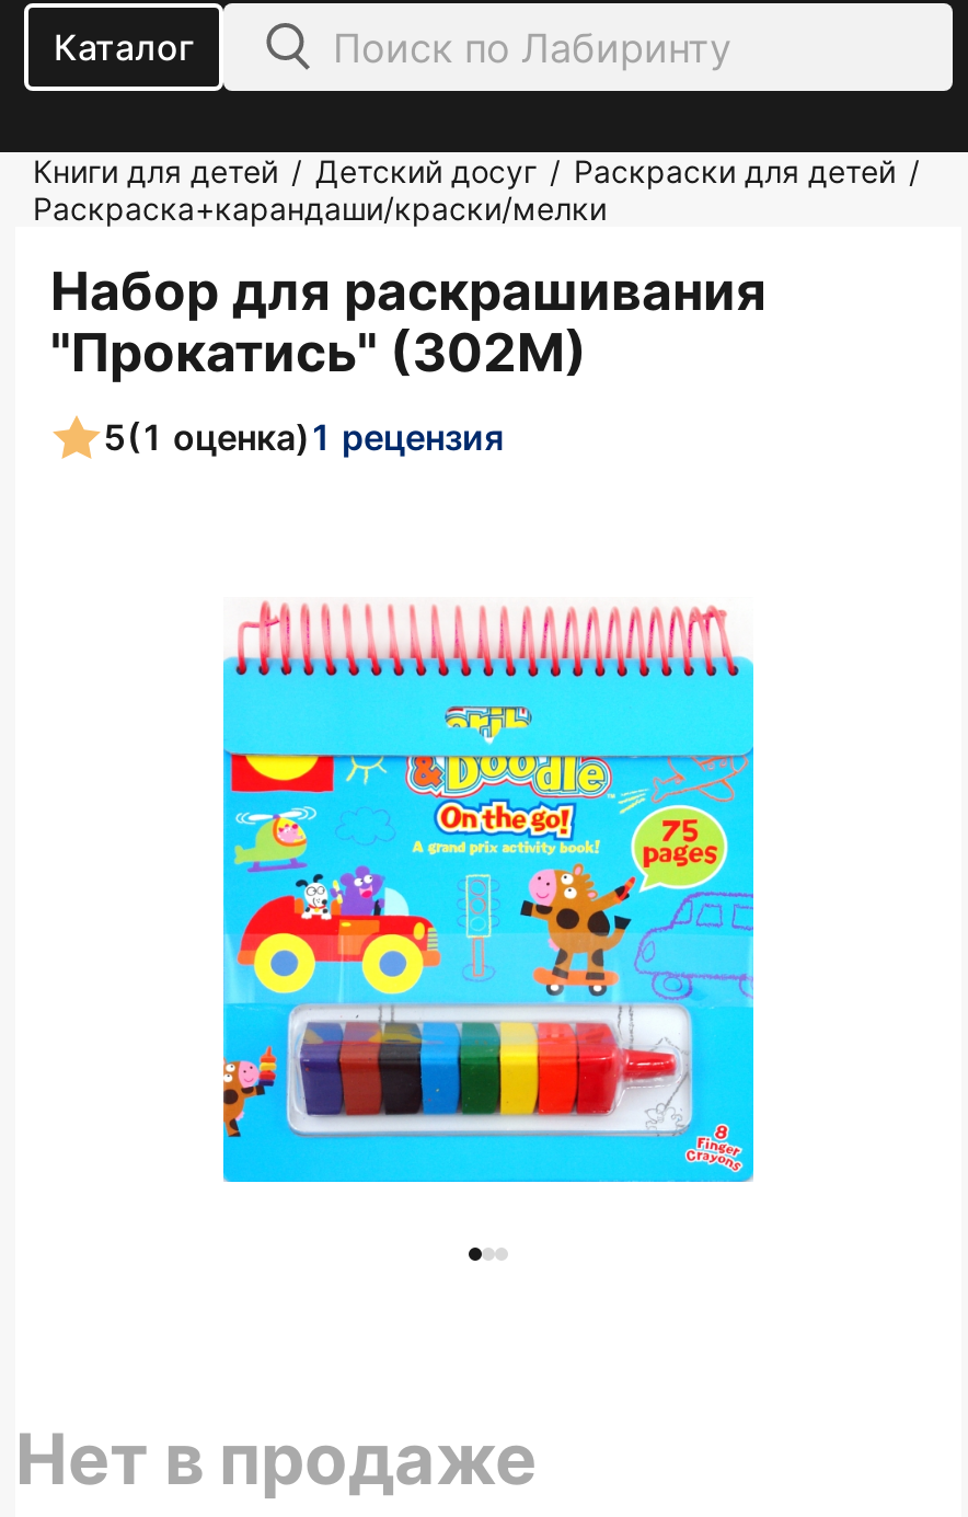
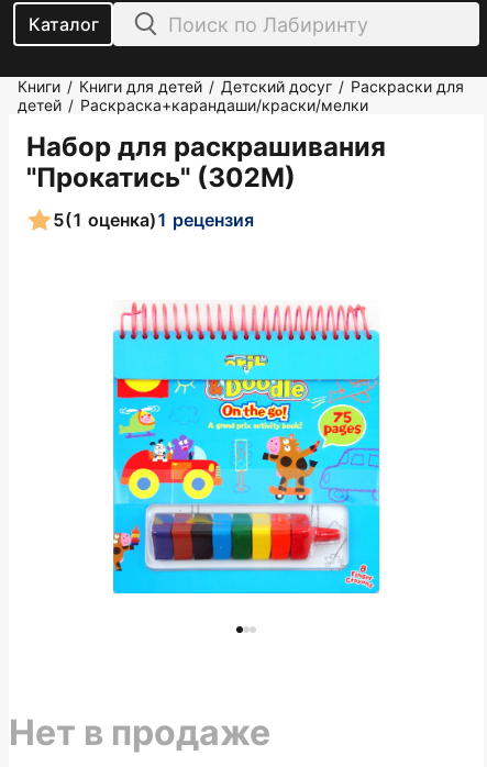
[33,152,920,227] Книги для детей / Детский досуг / Раскраски для детей / | Раскраска+карандаши/краски/мелки -> [18,77,464,114] Книги / Книги для детей / Детский досуг / Раскраски для | детей / Раскраска+карандаши/краски/мелки

